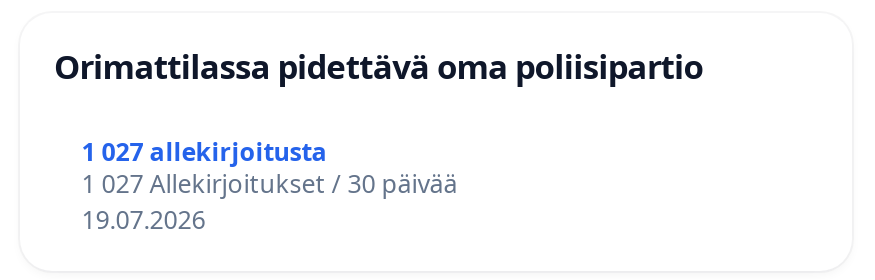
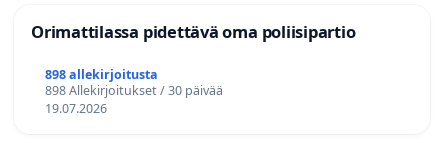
[82,136,328,170] 1 027 allekirjoitusta -> [45,66,158,83] 898 allekirjoitusta
[82,168,458,202] 1 027 Allekirjoitukset / 30 päivää -> [45,82,223,99] 898 Allekirjoitukset / 30 päivää

